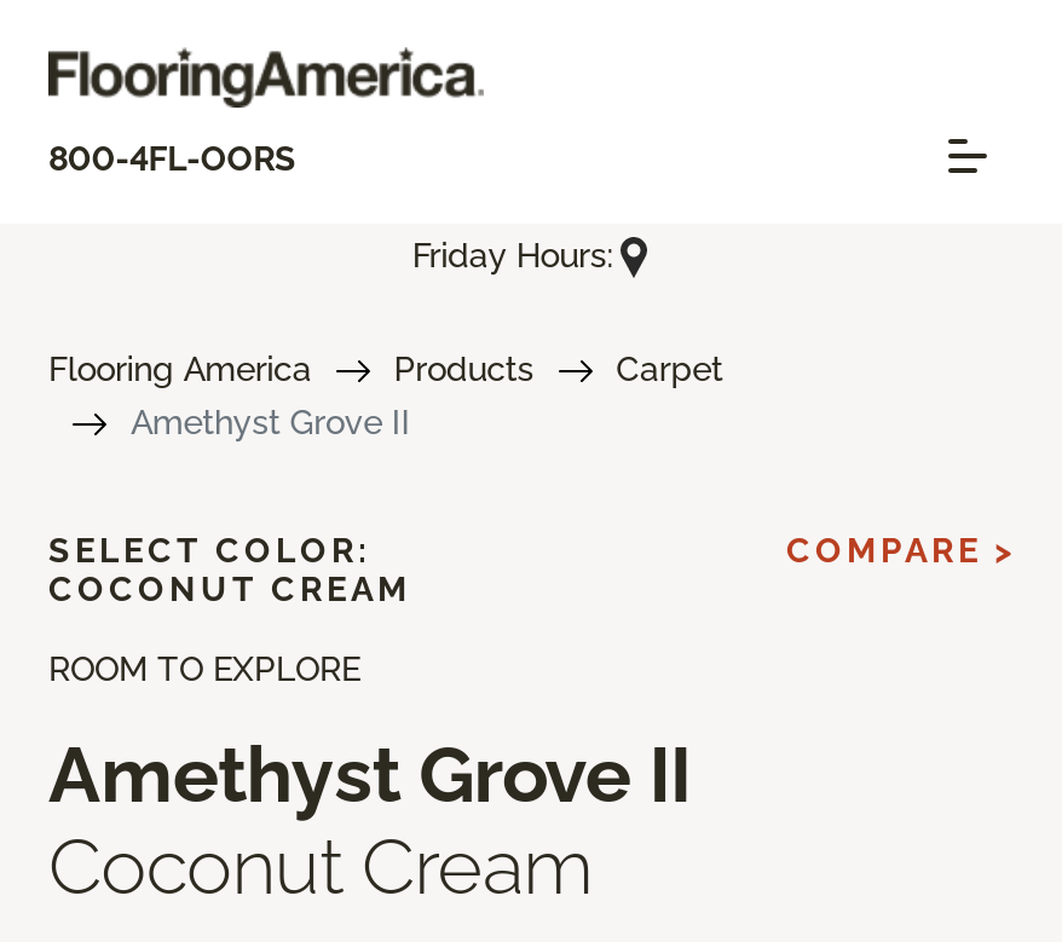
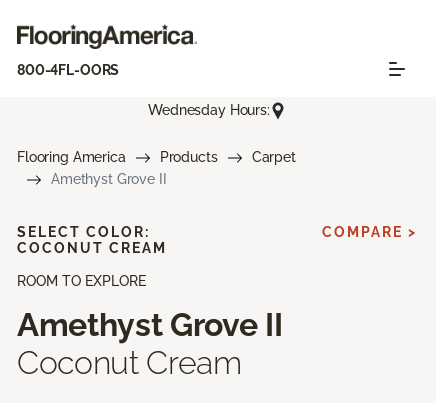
[412,236,613,275] Friday Hours: -> [148,102,270,118] Wednesday Hours:

